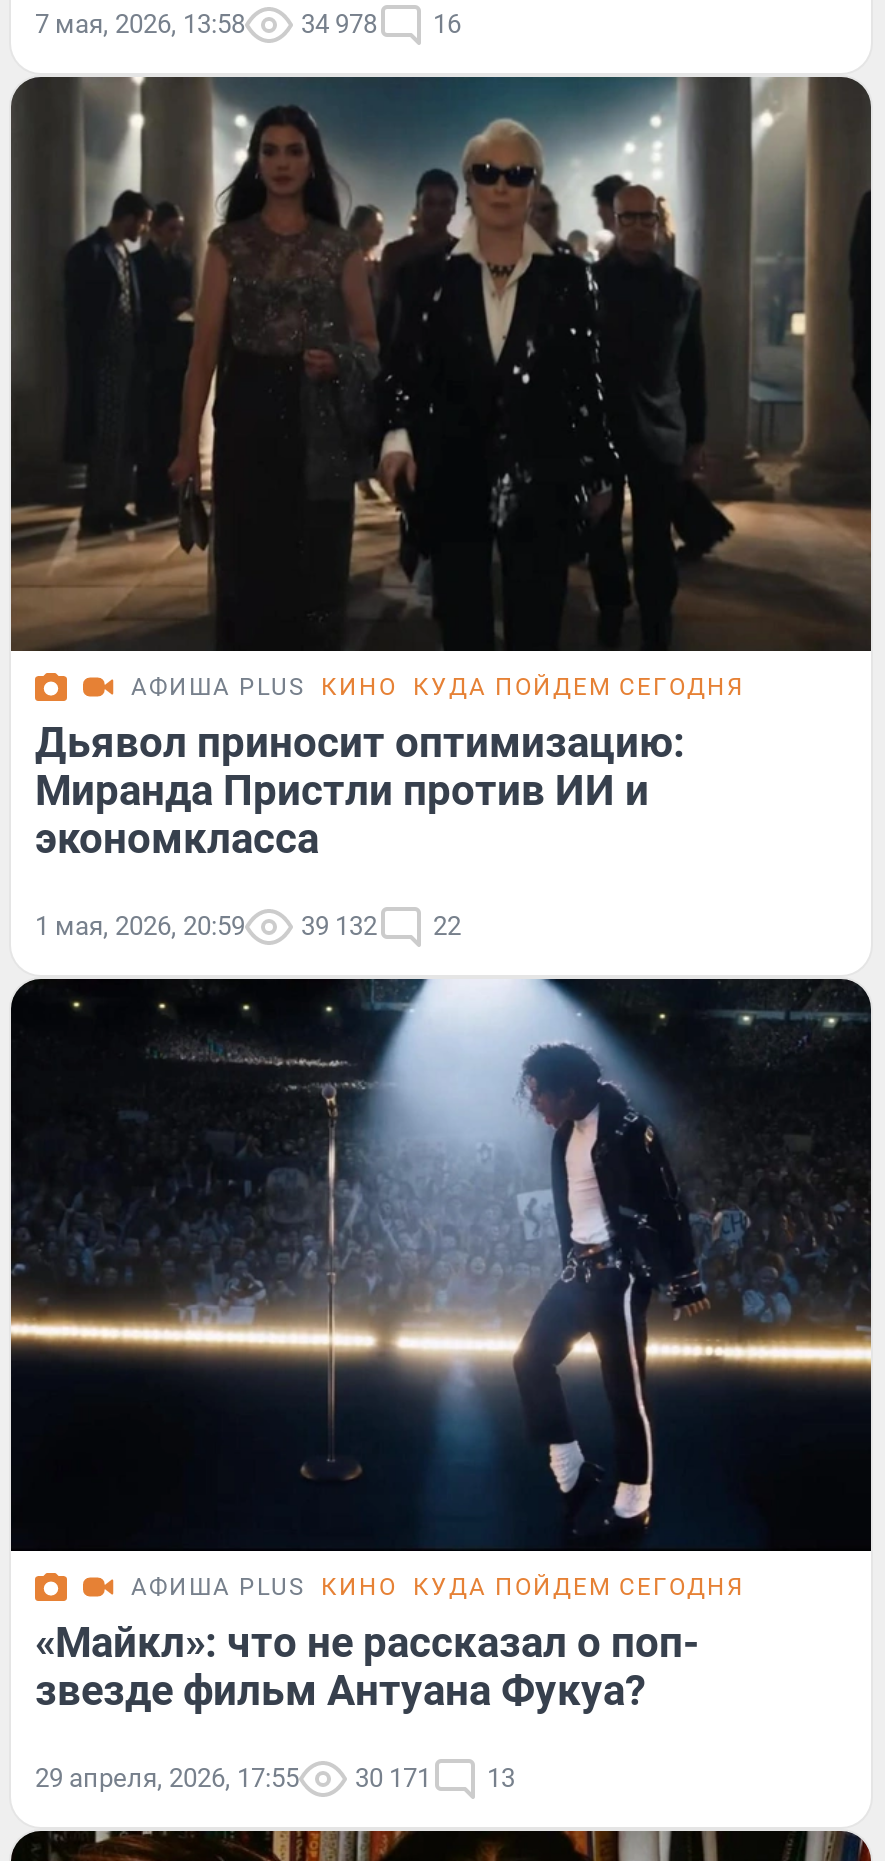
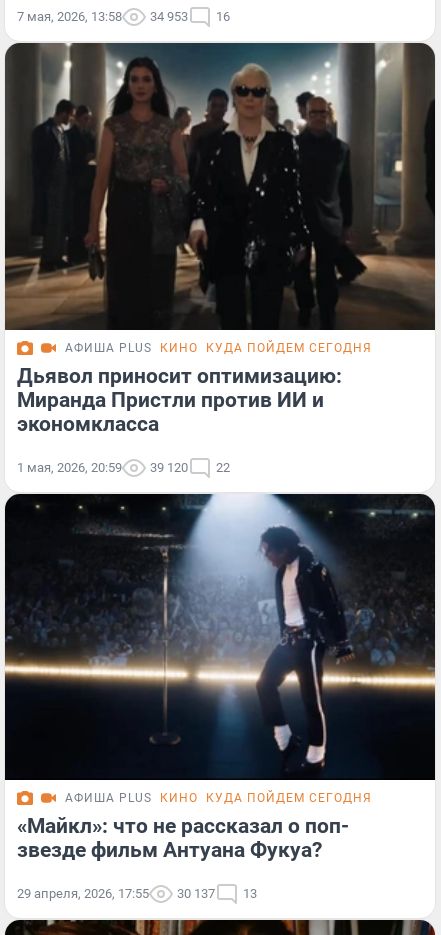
[35,9,461,39] 7 мая, 2026, 13:58 34 978 16 -> [17,9,230,24] 7 мая, 2026, 13:58 34 953 16
[35,910,461,940] 1 мая, 2026, 20:59 39 132 22 -> [17,459,230,474] 1 мая, 2026, 20:59 39 120 22
[35,1763,515,1793] 29 апреля, 2026, 17:55 30 171 13 -> [17,886,257,901] 29 апреля, 2026, 17:55 30 137 13

